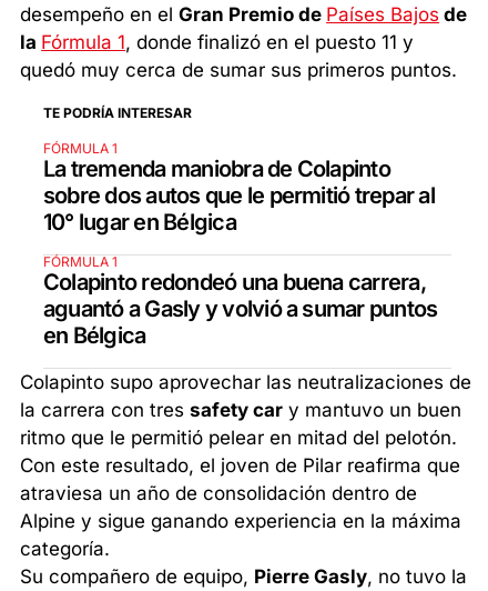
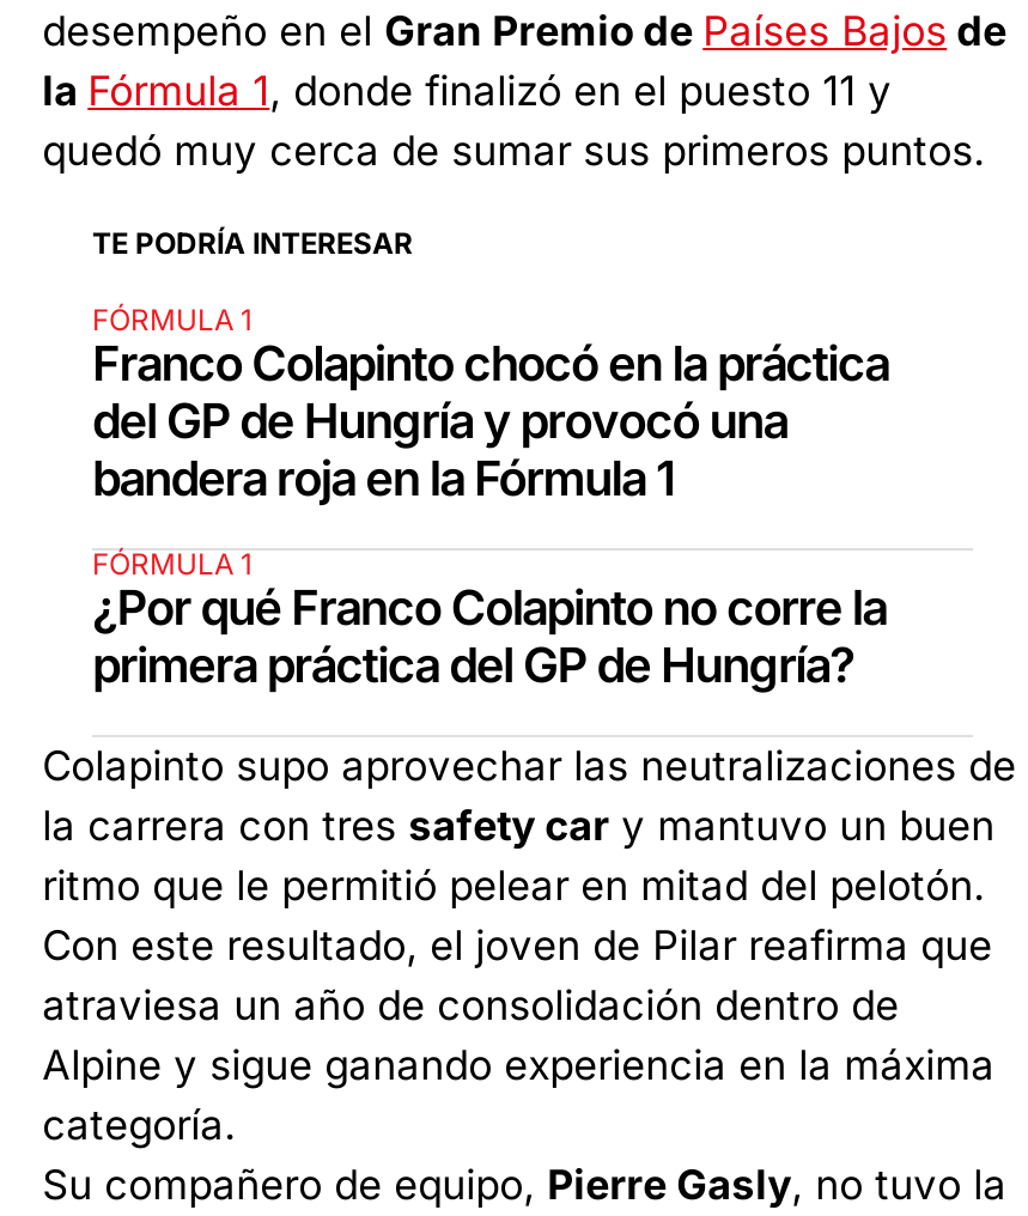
[43,156,435,236] La tremenda maniobra de Colapinto | sobre dos autos que le permitió trepar al | 10° lugar en Bélgica -> [92,336,889,509] Franco Colapinto chocó en la práctica | del GP de Hungría y provocó una | bandera roja en la Fórmula 1
[43,269,437,349] Colapinto redondeó una buena carrera, | aguantó a Gasly y volvió a sumar puntos | en Bélgica -> [92,580,887,695] ¿Por qué Franco Colapinto no corre la | primera práctica del GP de Hungría?

